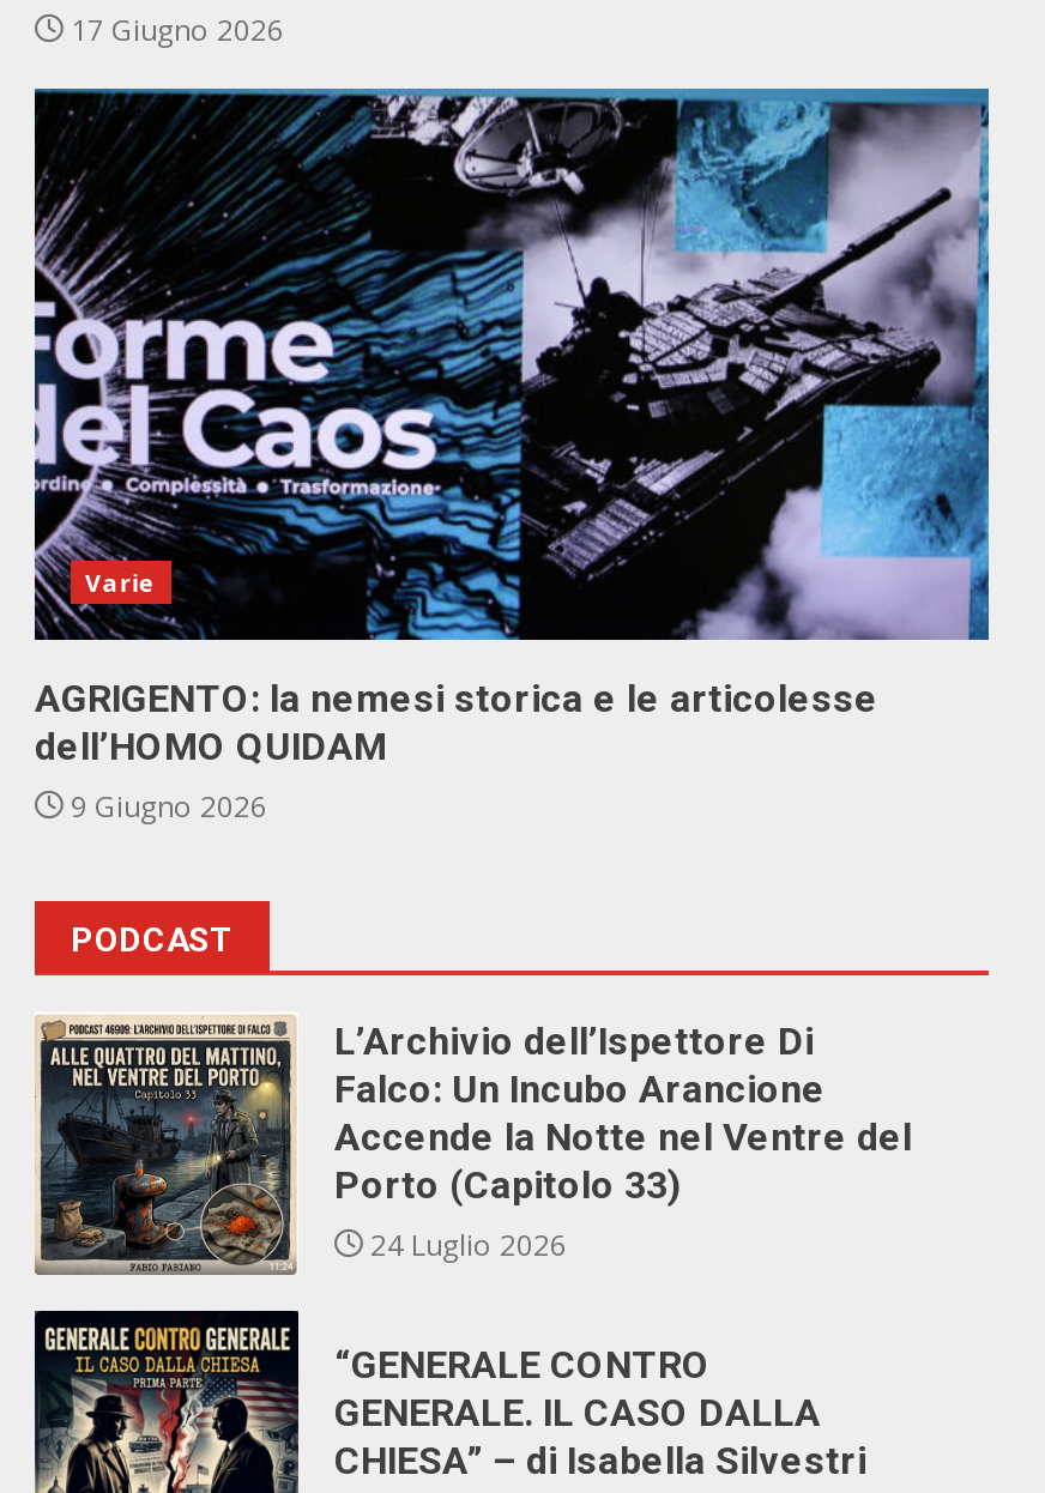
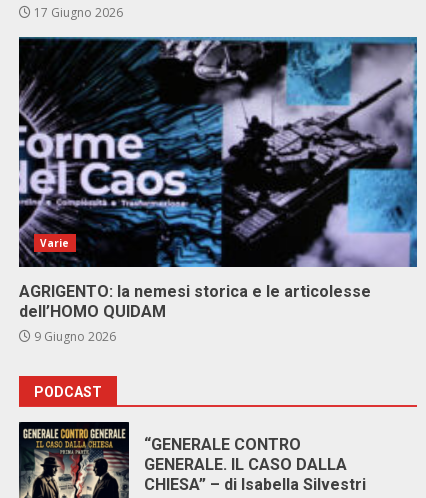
[35,1016,912,1275] [image] | L’Archivio dell’Ispettore Di | Falco: Un Incubo Arancione | Accende la Notte nel Ventre del | Porto (Capitolo 33) | 24 Luglio 2026 -> none

